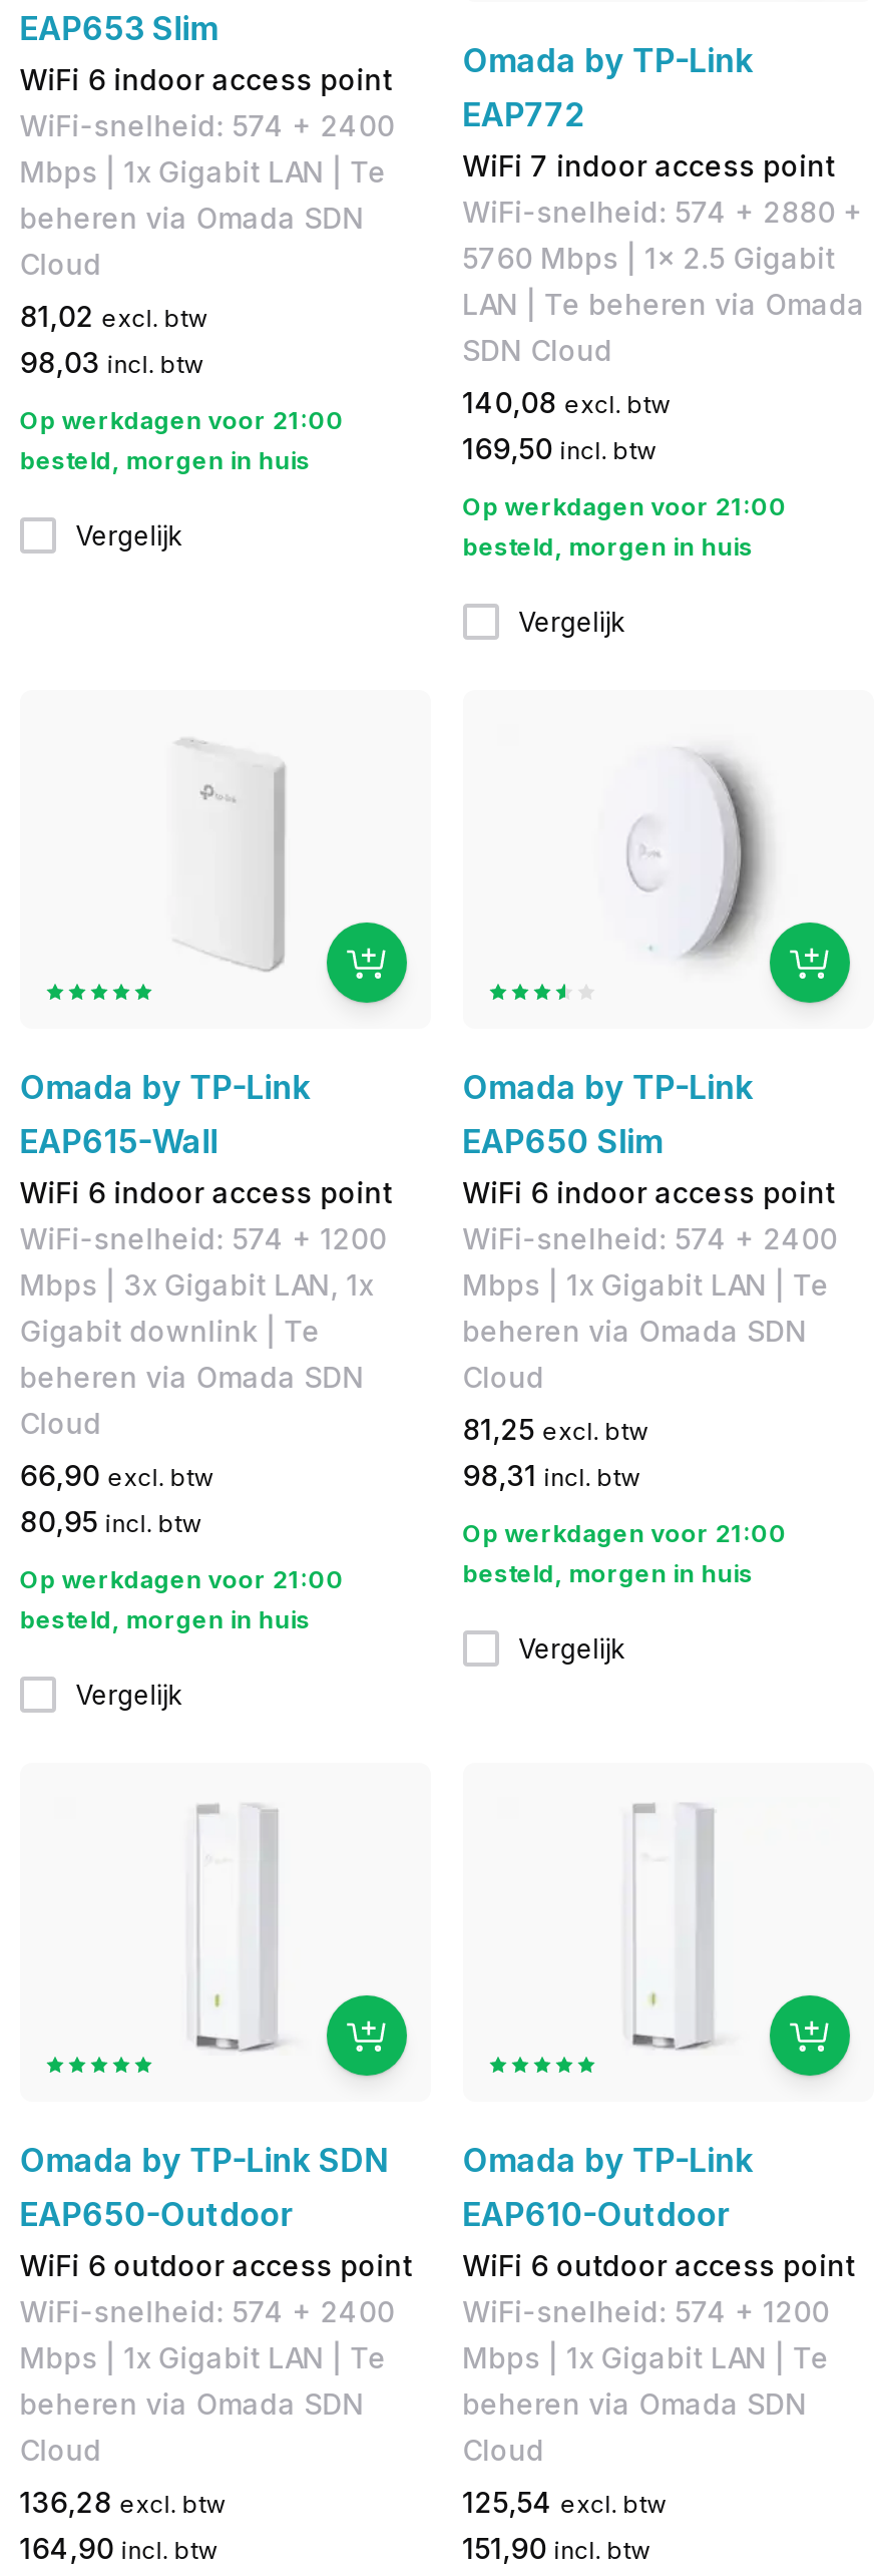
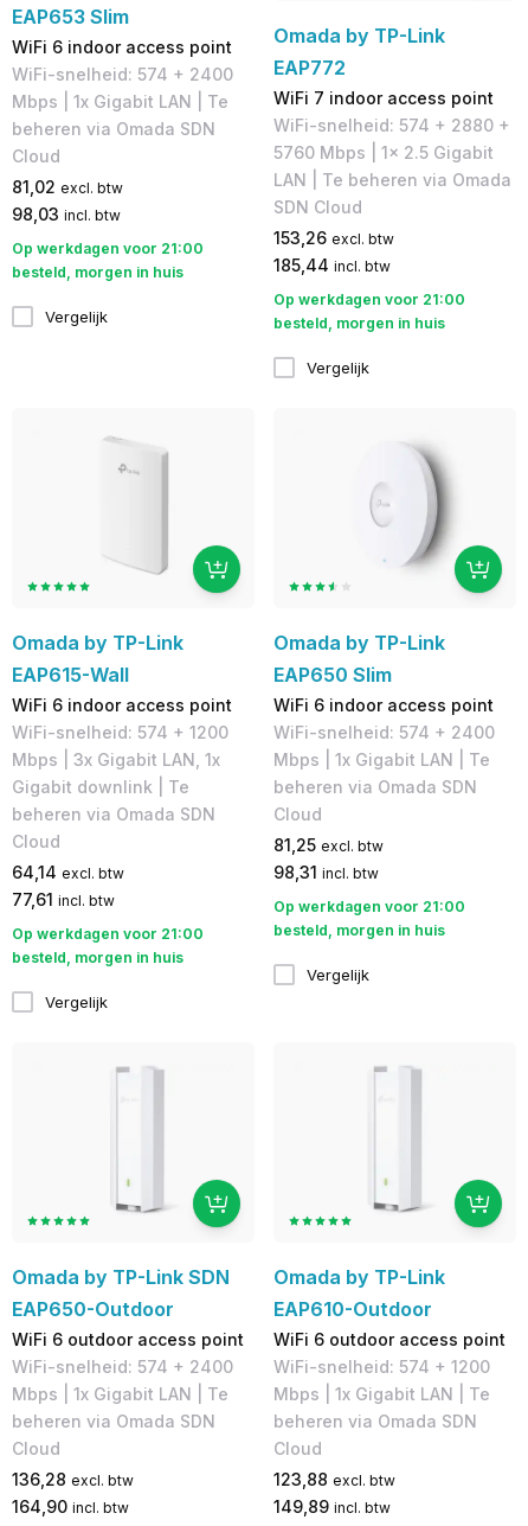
[462,385,671,419] 140,08 excl. btw -> [273,228,394,248] 153,26 excl. btw
[462,431,657,465] 169,50 incl. btw -> [273,255,390,275] 185,44 incl. btw
[19,1458,214,1492] 66,90 excl. btw -> [11,862,124,882] 64,14 excl. btw
[19,1504,202,1538] 80,95 incl. btw -> [11,889,114,909] 77,61 incl. btw
[462,2485,667,2519] 125,54 excl. btw -> [273,1469,395,1489] 123,88 excl. btw
[462,2531,651,2565] 151,90 incl. btw -> [273,1496,390,1516] 149,89 incl. btw

